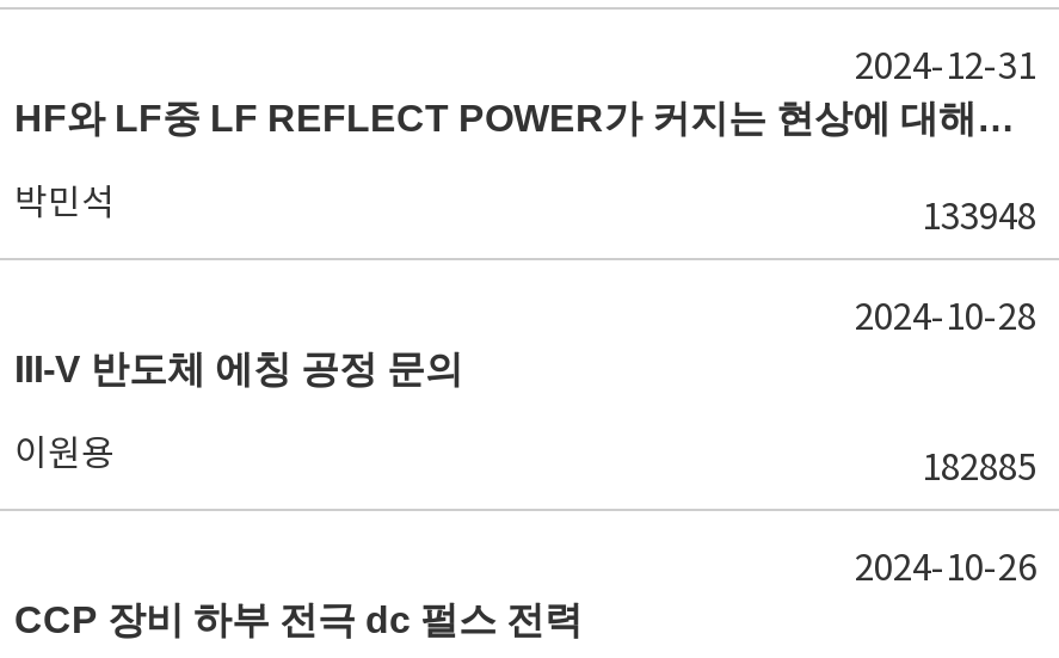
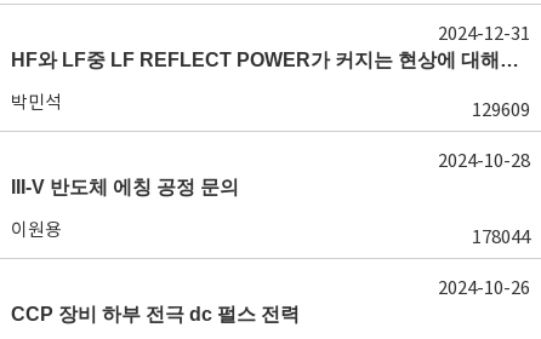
[922,193,1036,238] 133948 -> [472,98,530,121] 129609
[922,444,1036,489] 182885 -> [472,225,530,248] 178044

